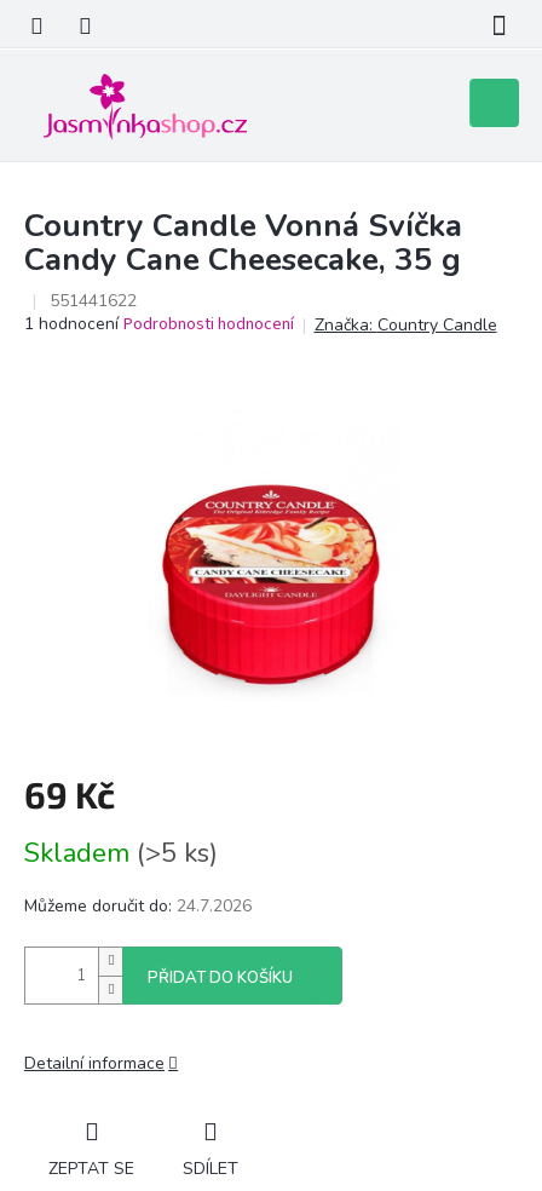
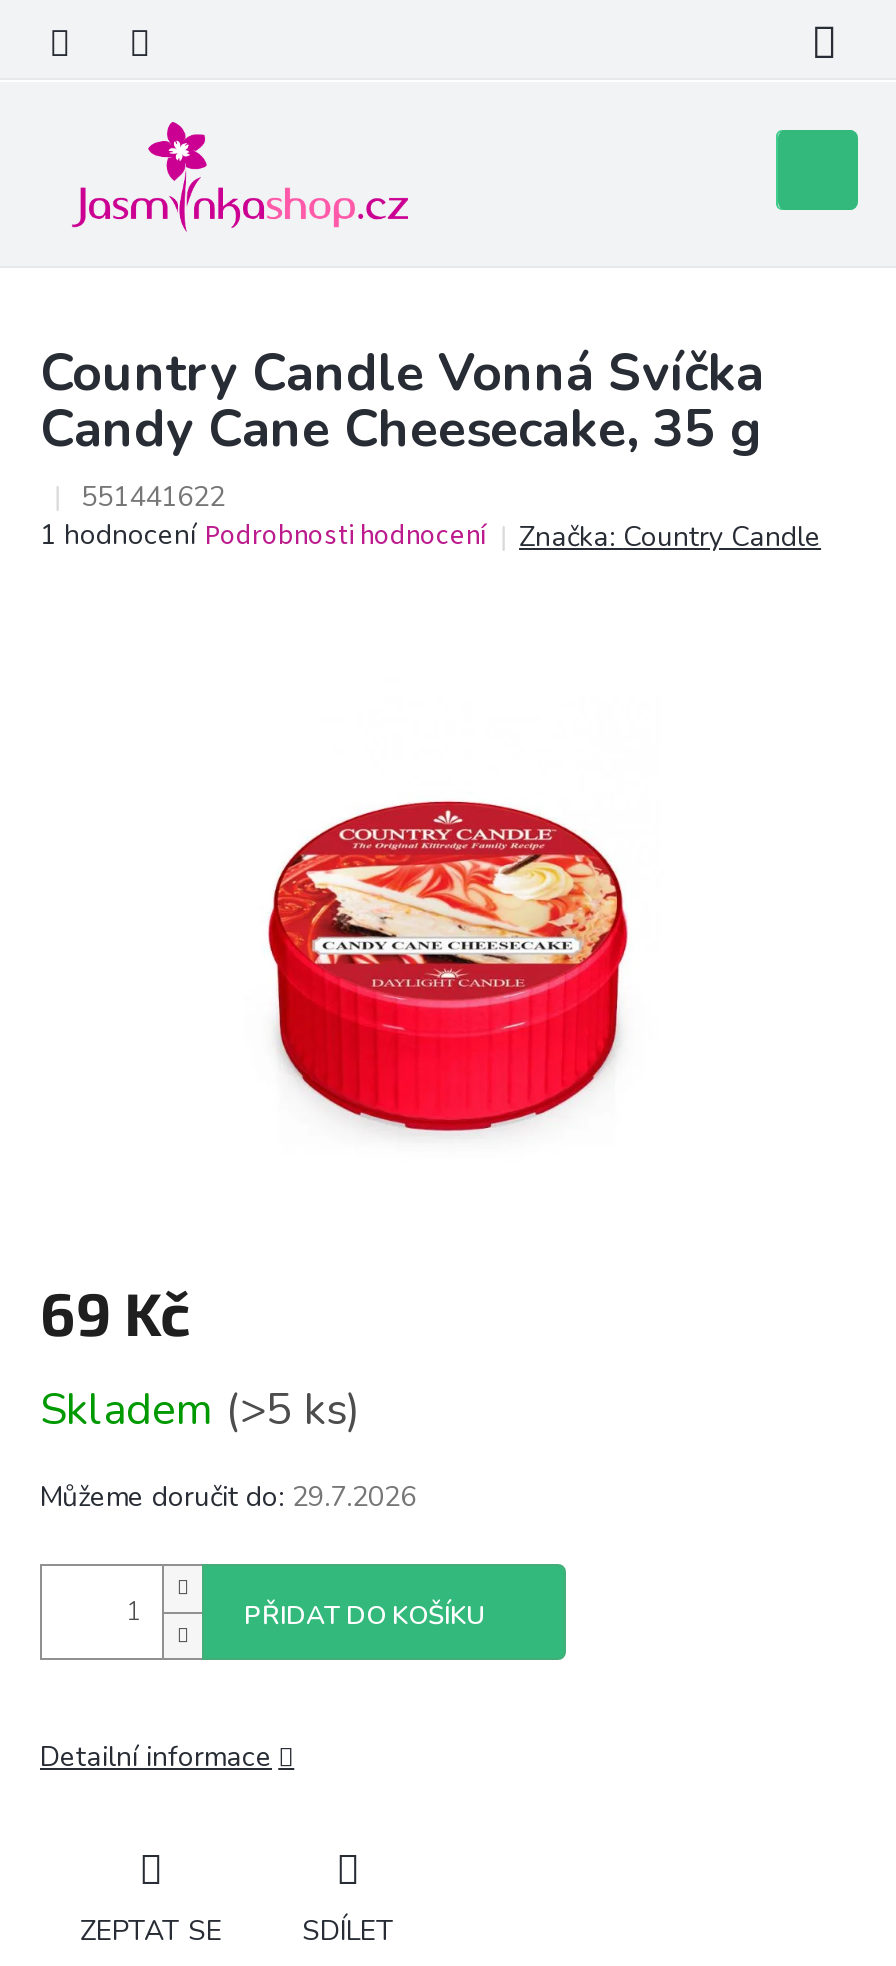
[24,894,252,917] Můžeme doručit do: 24.7.2026 -> [40,1478,416,1516] Můžeme doručit do: 29.7.2026

